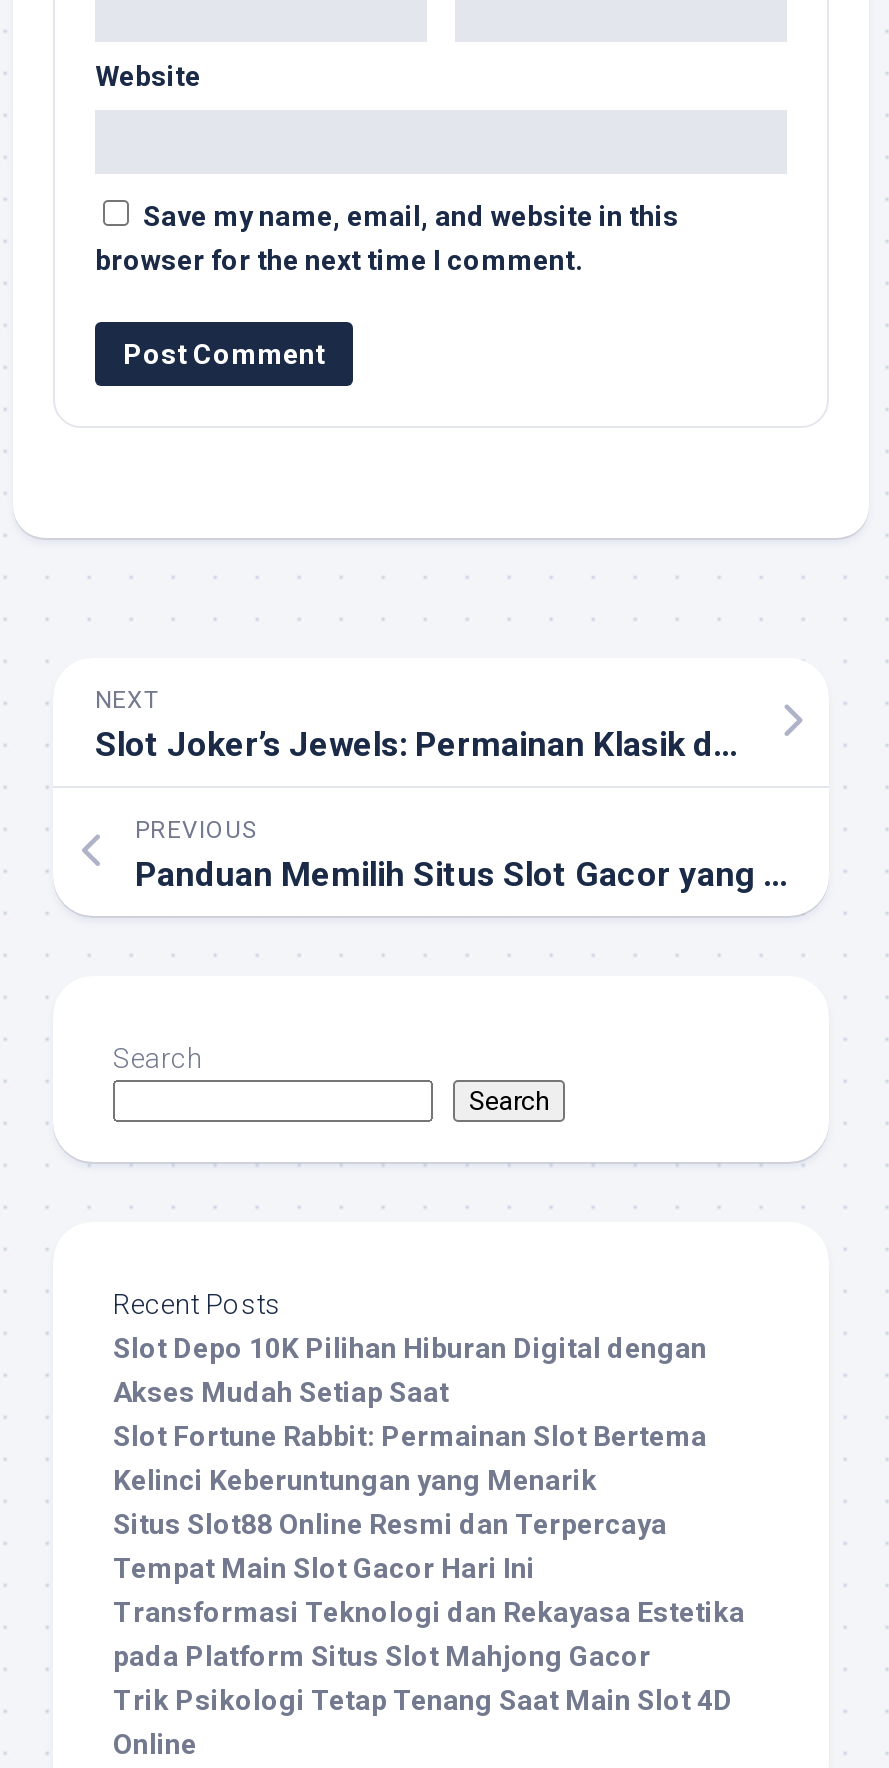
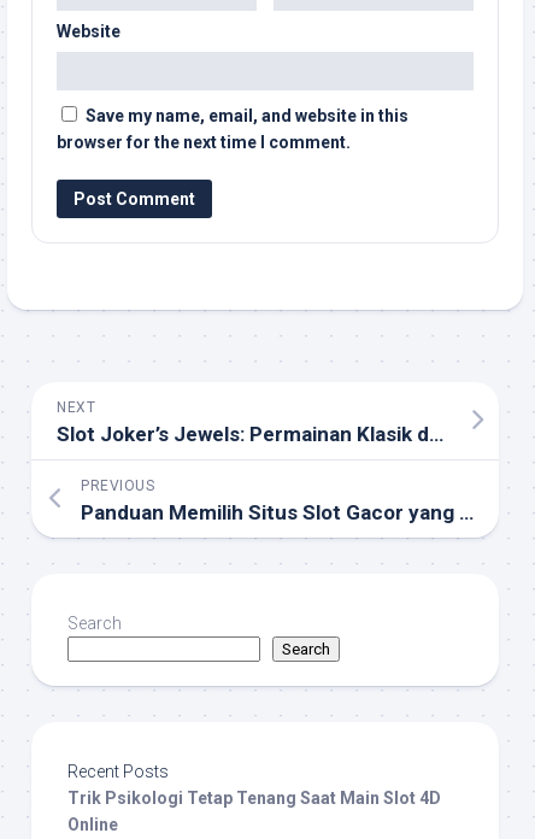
[113,1333,745,1673] Slot Depo 10K Pilihan Hiburan Digital dengan | Akses Mudah Setiap Saat | Slot Fortune Rabbit: Permainan Slot Bertema | Kelinci Keberuntungan yang Menarik | Situs Slot88 Online Resmi dan Terpercaya | Tempat Main Slot Gacor Hari Ini | Transformasi Teknologi dan Rekayasa Estetika | pada Platform Situs Slot Mahjong Gacor -> none

